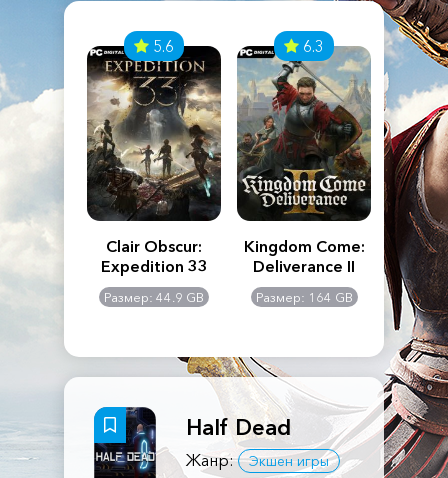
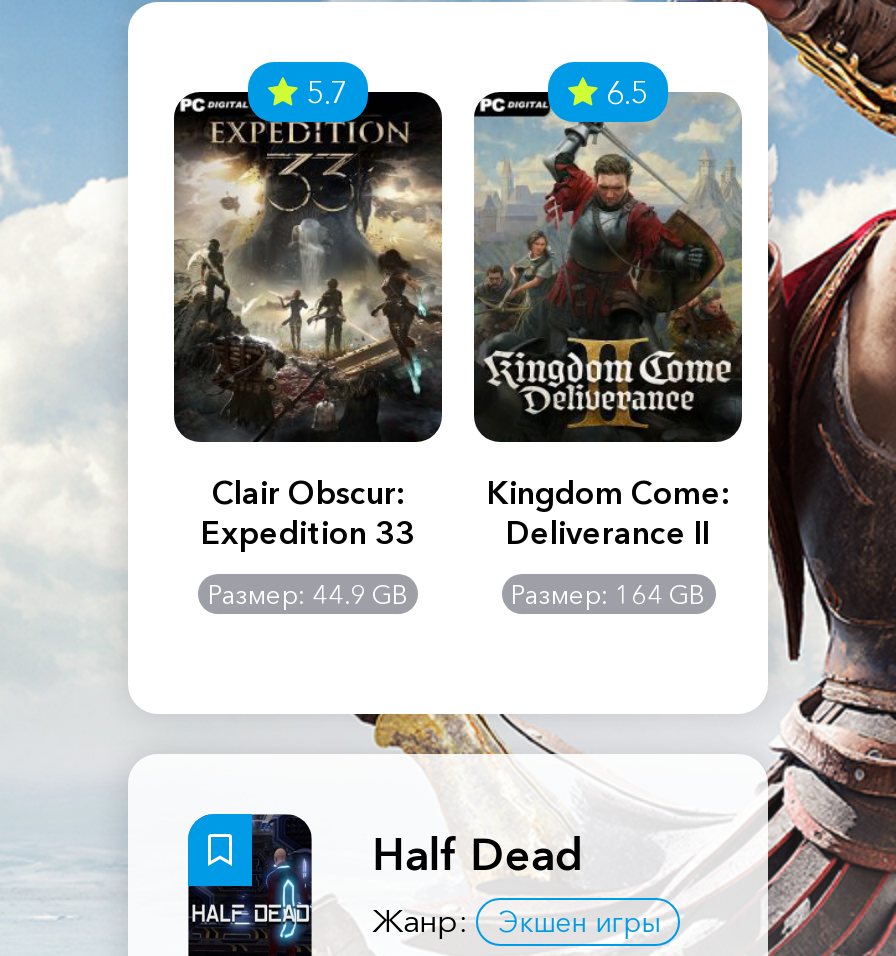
[149,36,174,56] 5.6 -> [298,72,348,112] 5.7
[299,36,324,56] 6.3 -> [598,72,648,112] 6.5

